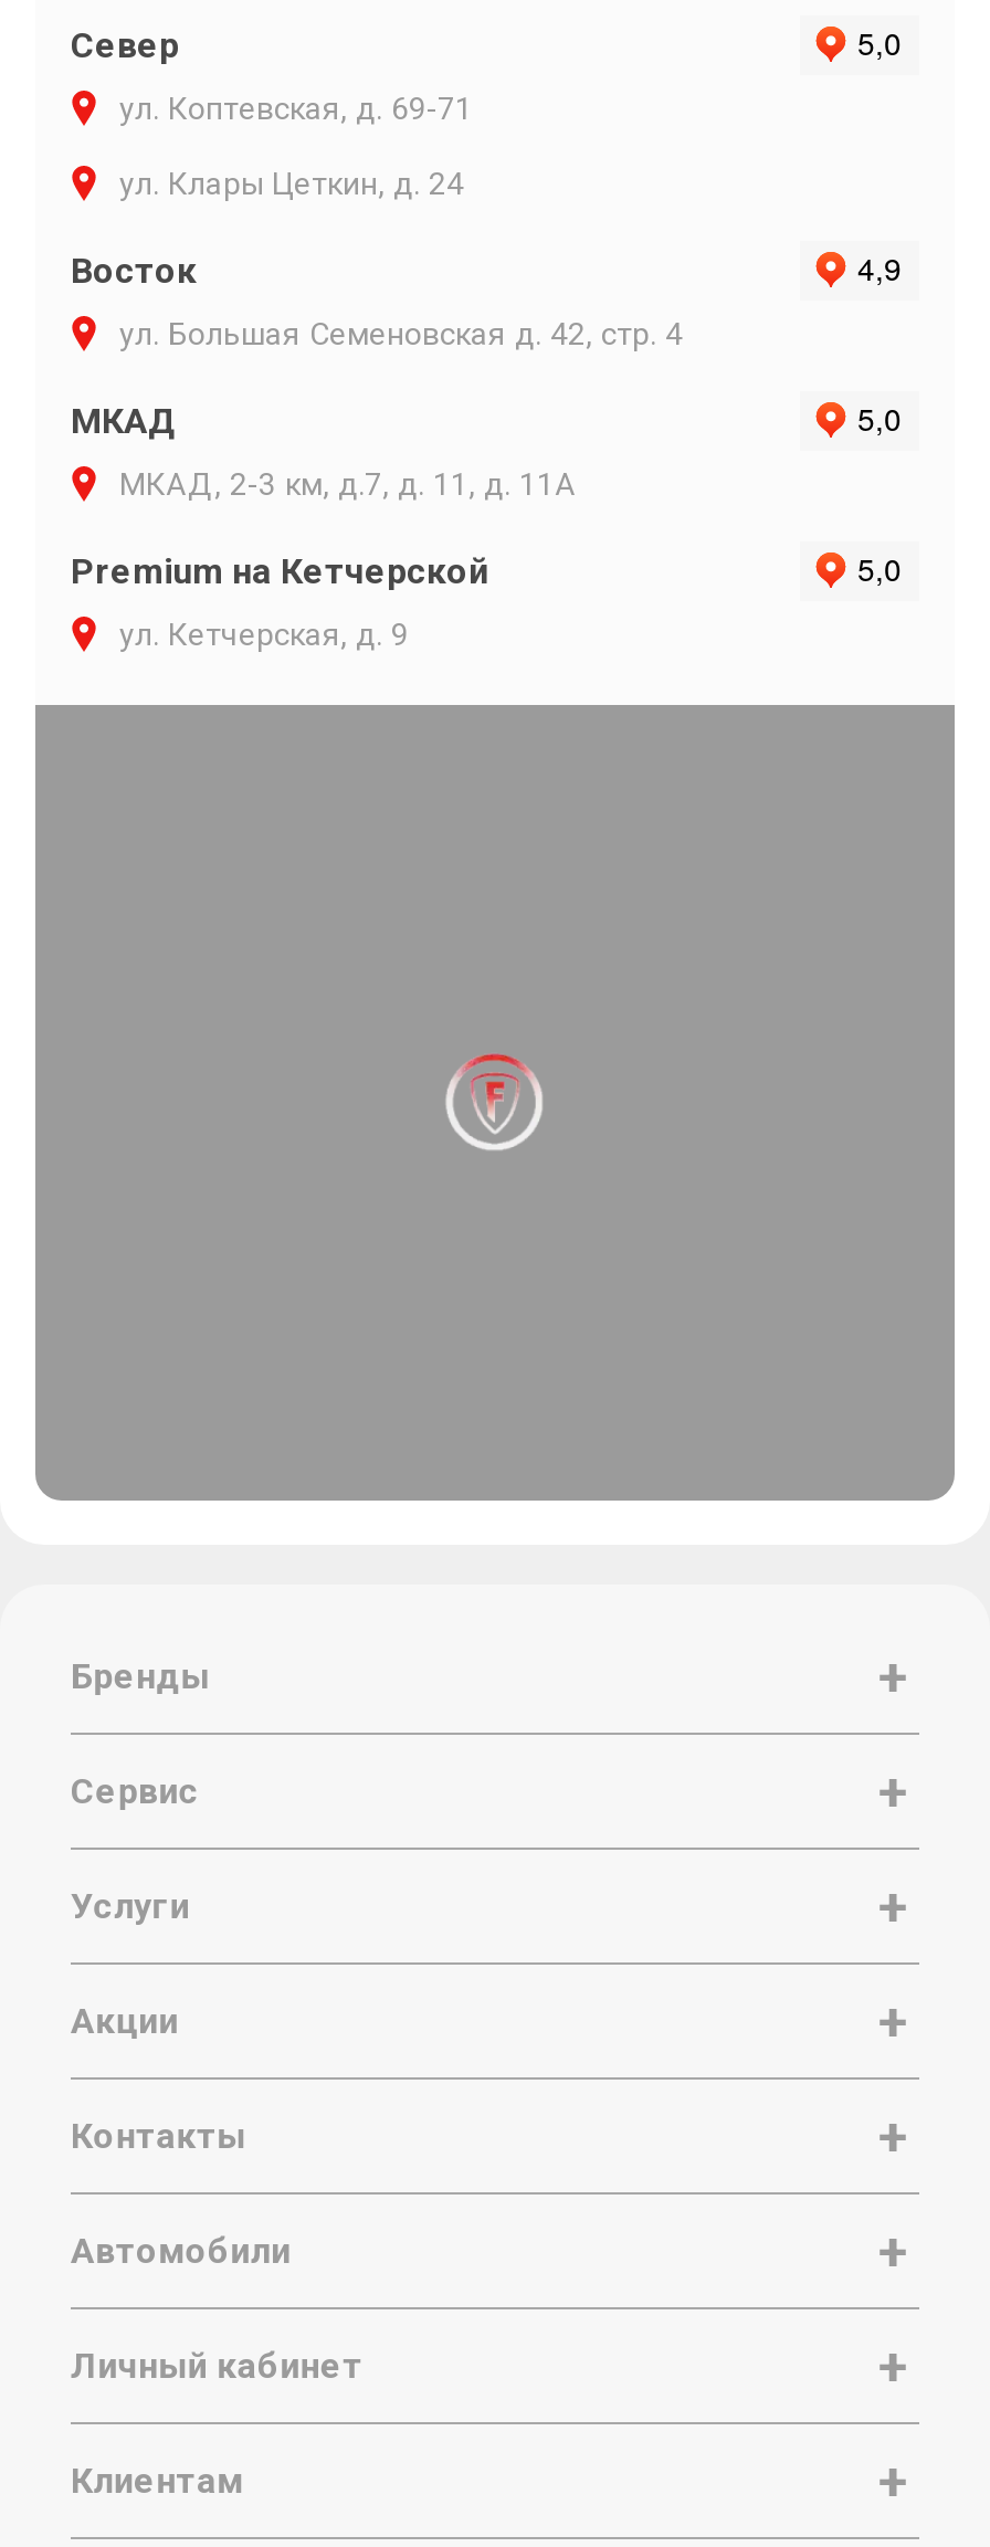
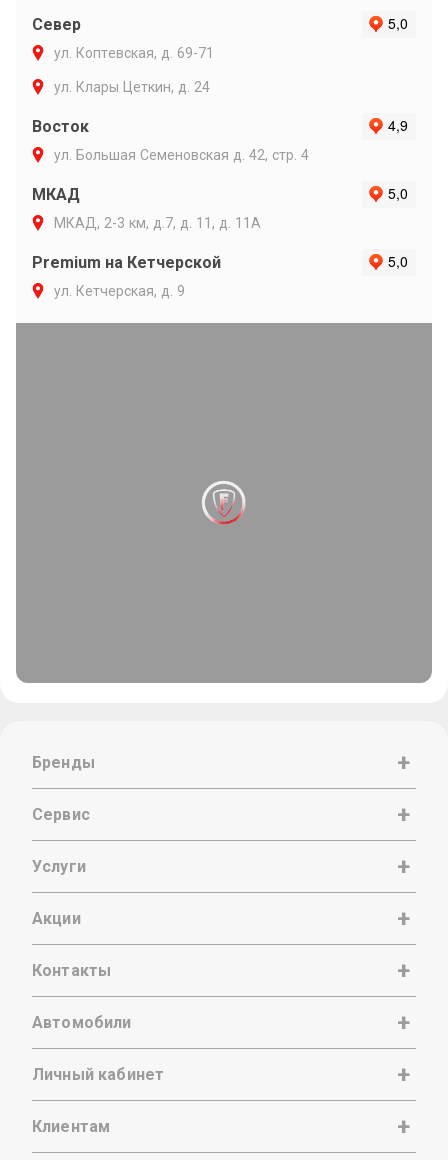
[455,1052,541,1154] [image] -> [204,480,245,525] [image]

